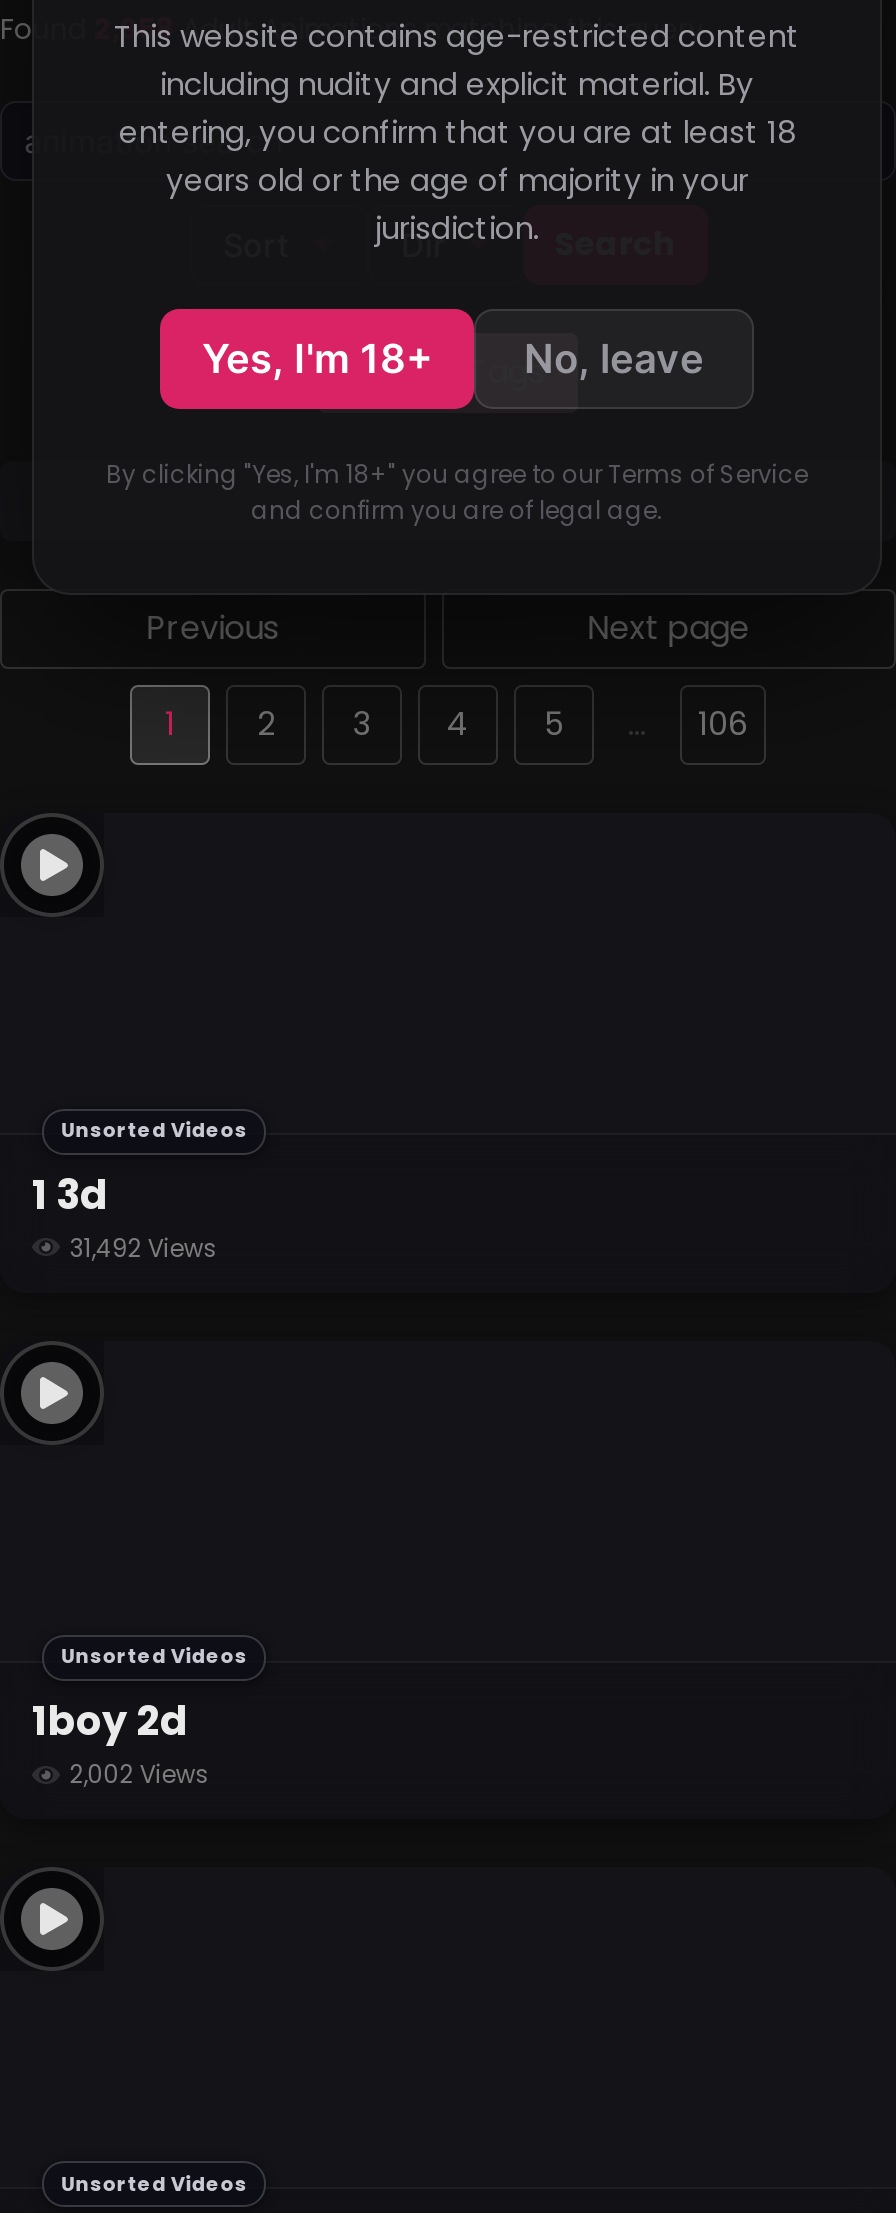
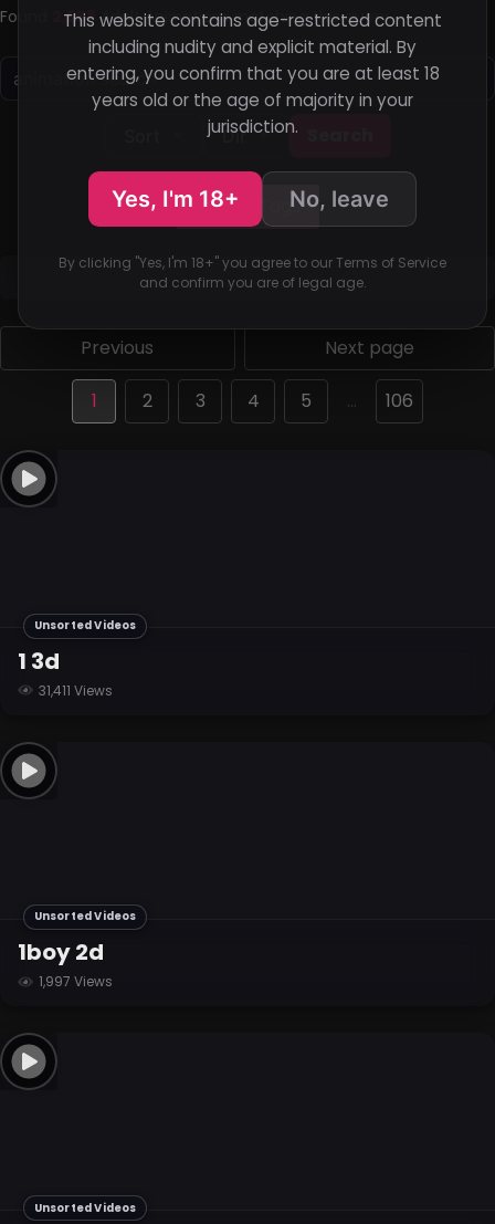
[64,1231,218,1265] 31,492 Views -> [35,681,113,700] 31,411 Views
[64,1757,210,1791] 2,002 Views -> [35,972,113,991] 1,997 Views

